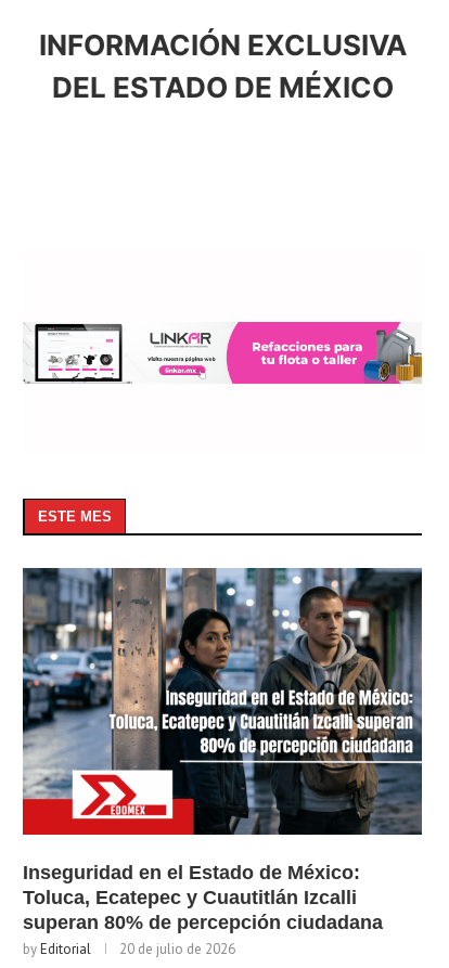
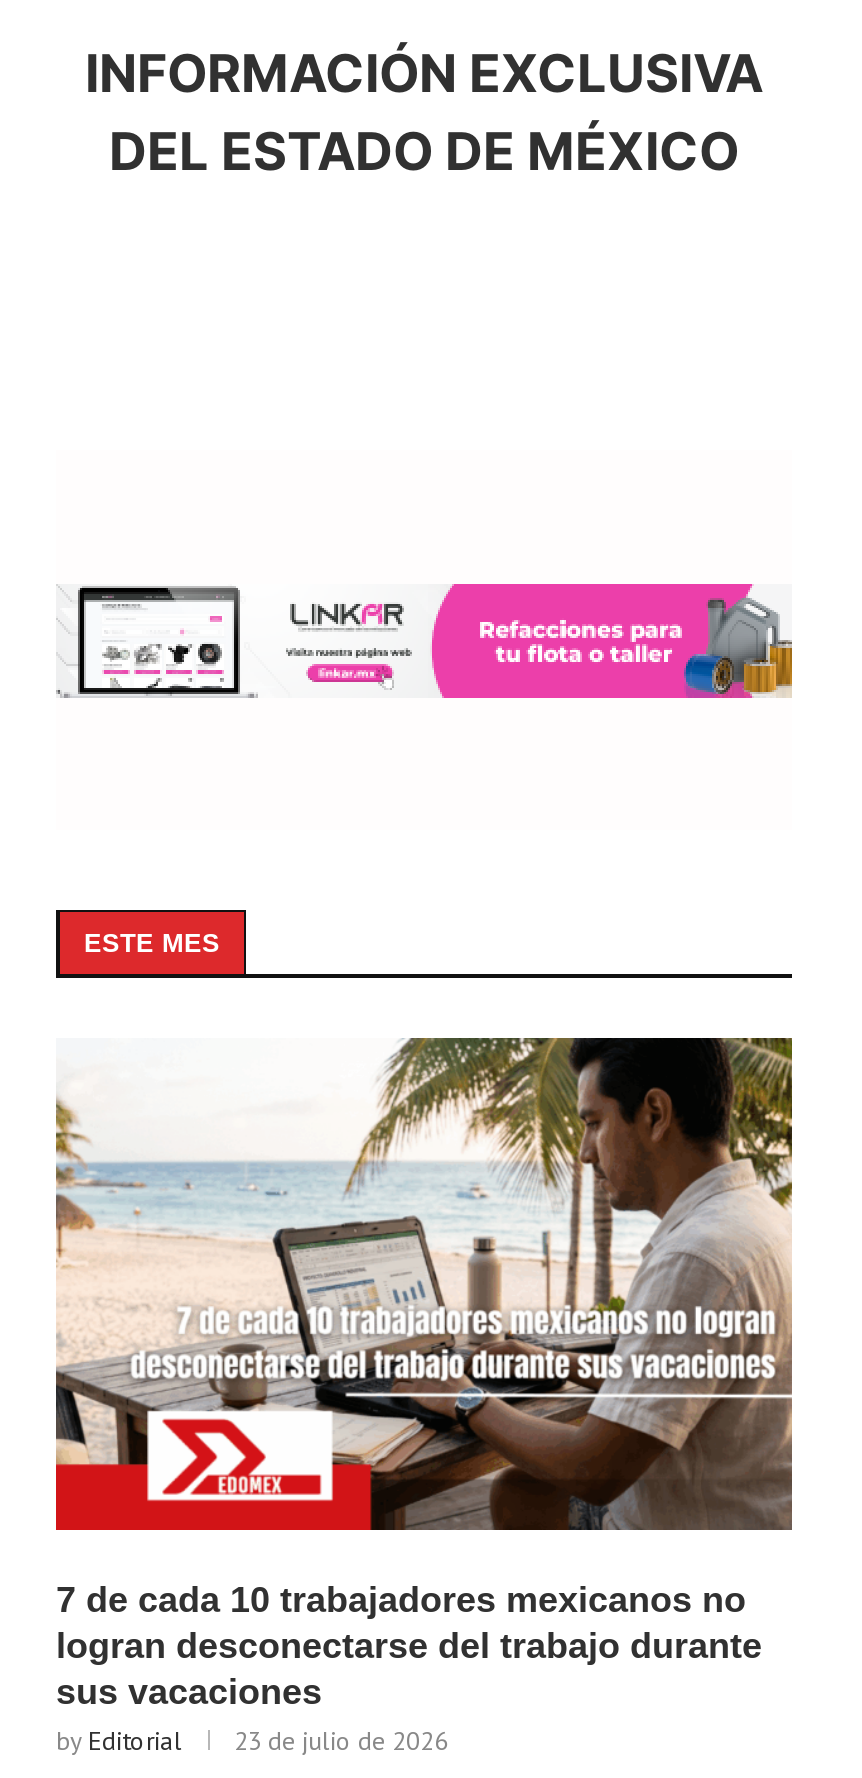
[22,567,423,933] [image] | Inseguridad en el Estado de México: | Toluca, Ecatepec y Cuautitlán Izcalli | superan 80% de percepción ciudadana -> [54,1036,794,1711] [image] | 7 de cada 10 trabajadores mexicanos no | logran desconectarse del trabajo durante | sus vacaciones
[23,939,235,958] by Editorial 20 de julio de 2026 -> [56,1723,448,1757] by Editorial 23 de julio de 2026

